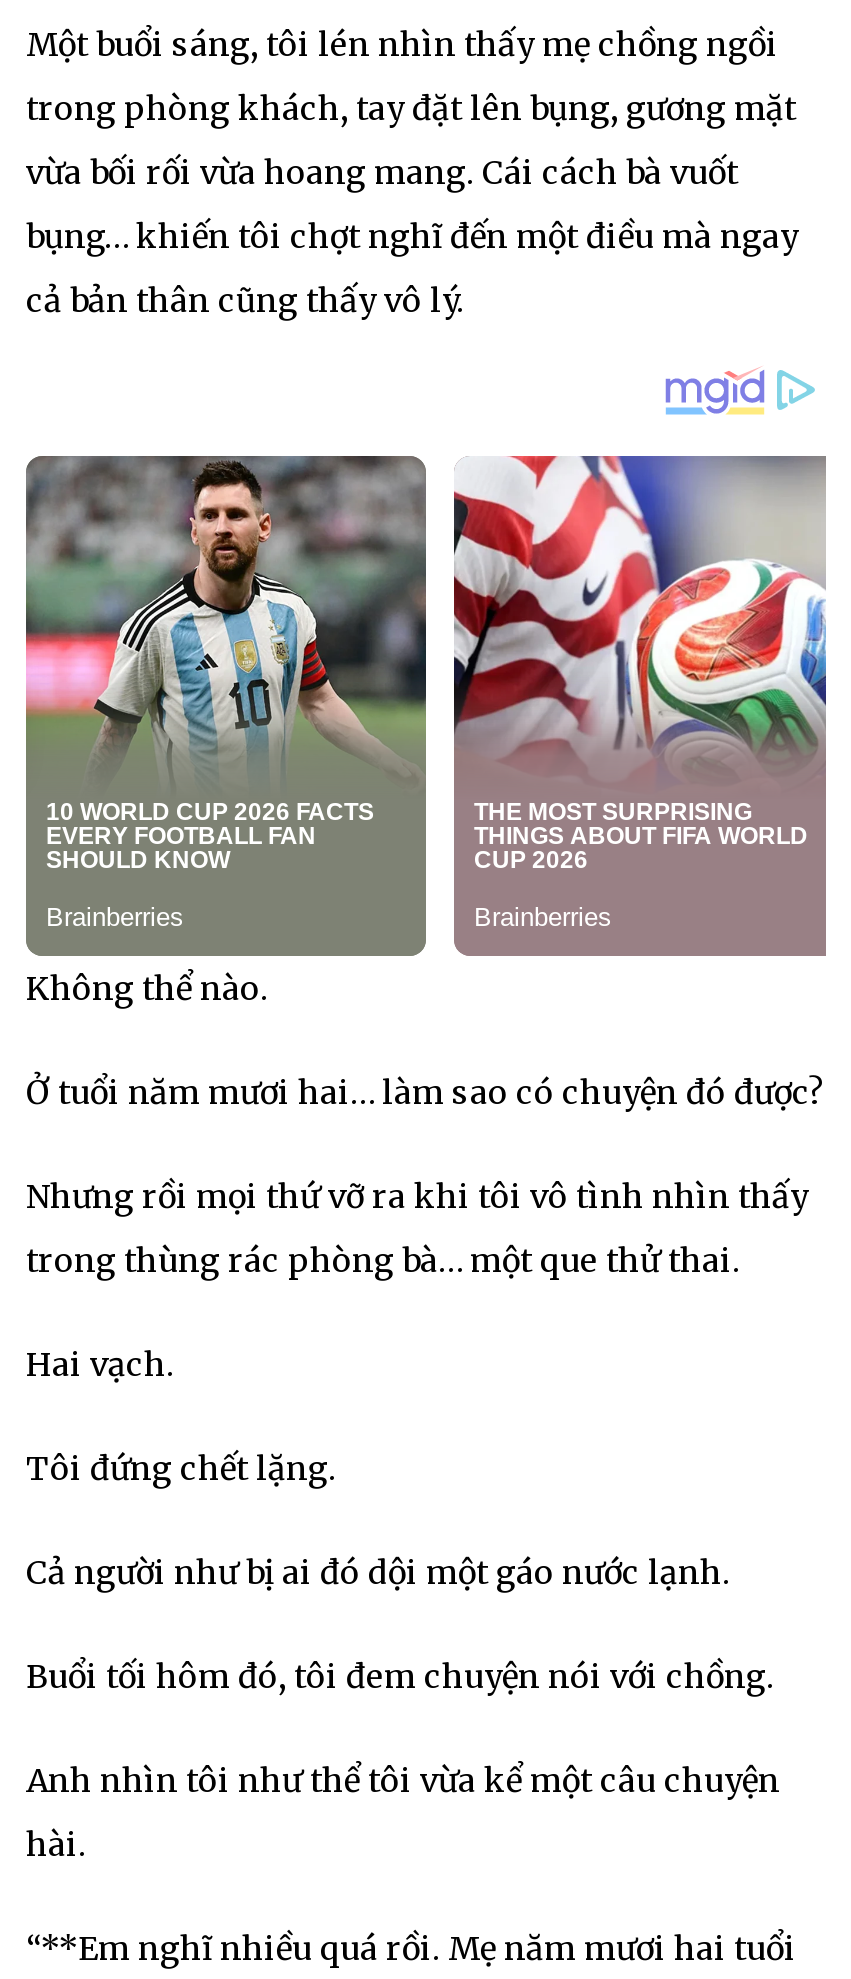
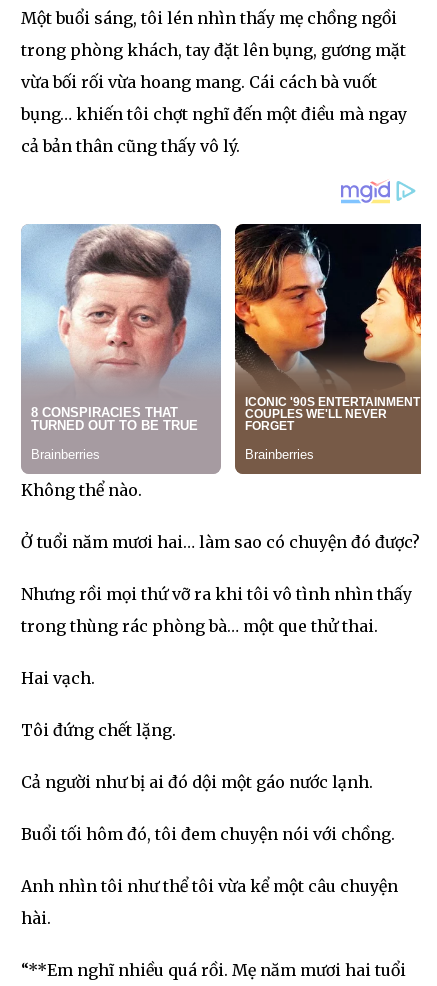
[24,454,428,954] [image] -> [21,224,221,474] [image]
[452,454,828,956] [image] -> [234,223,422,473] [image]

